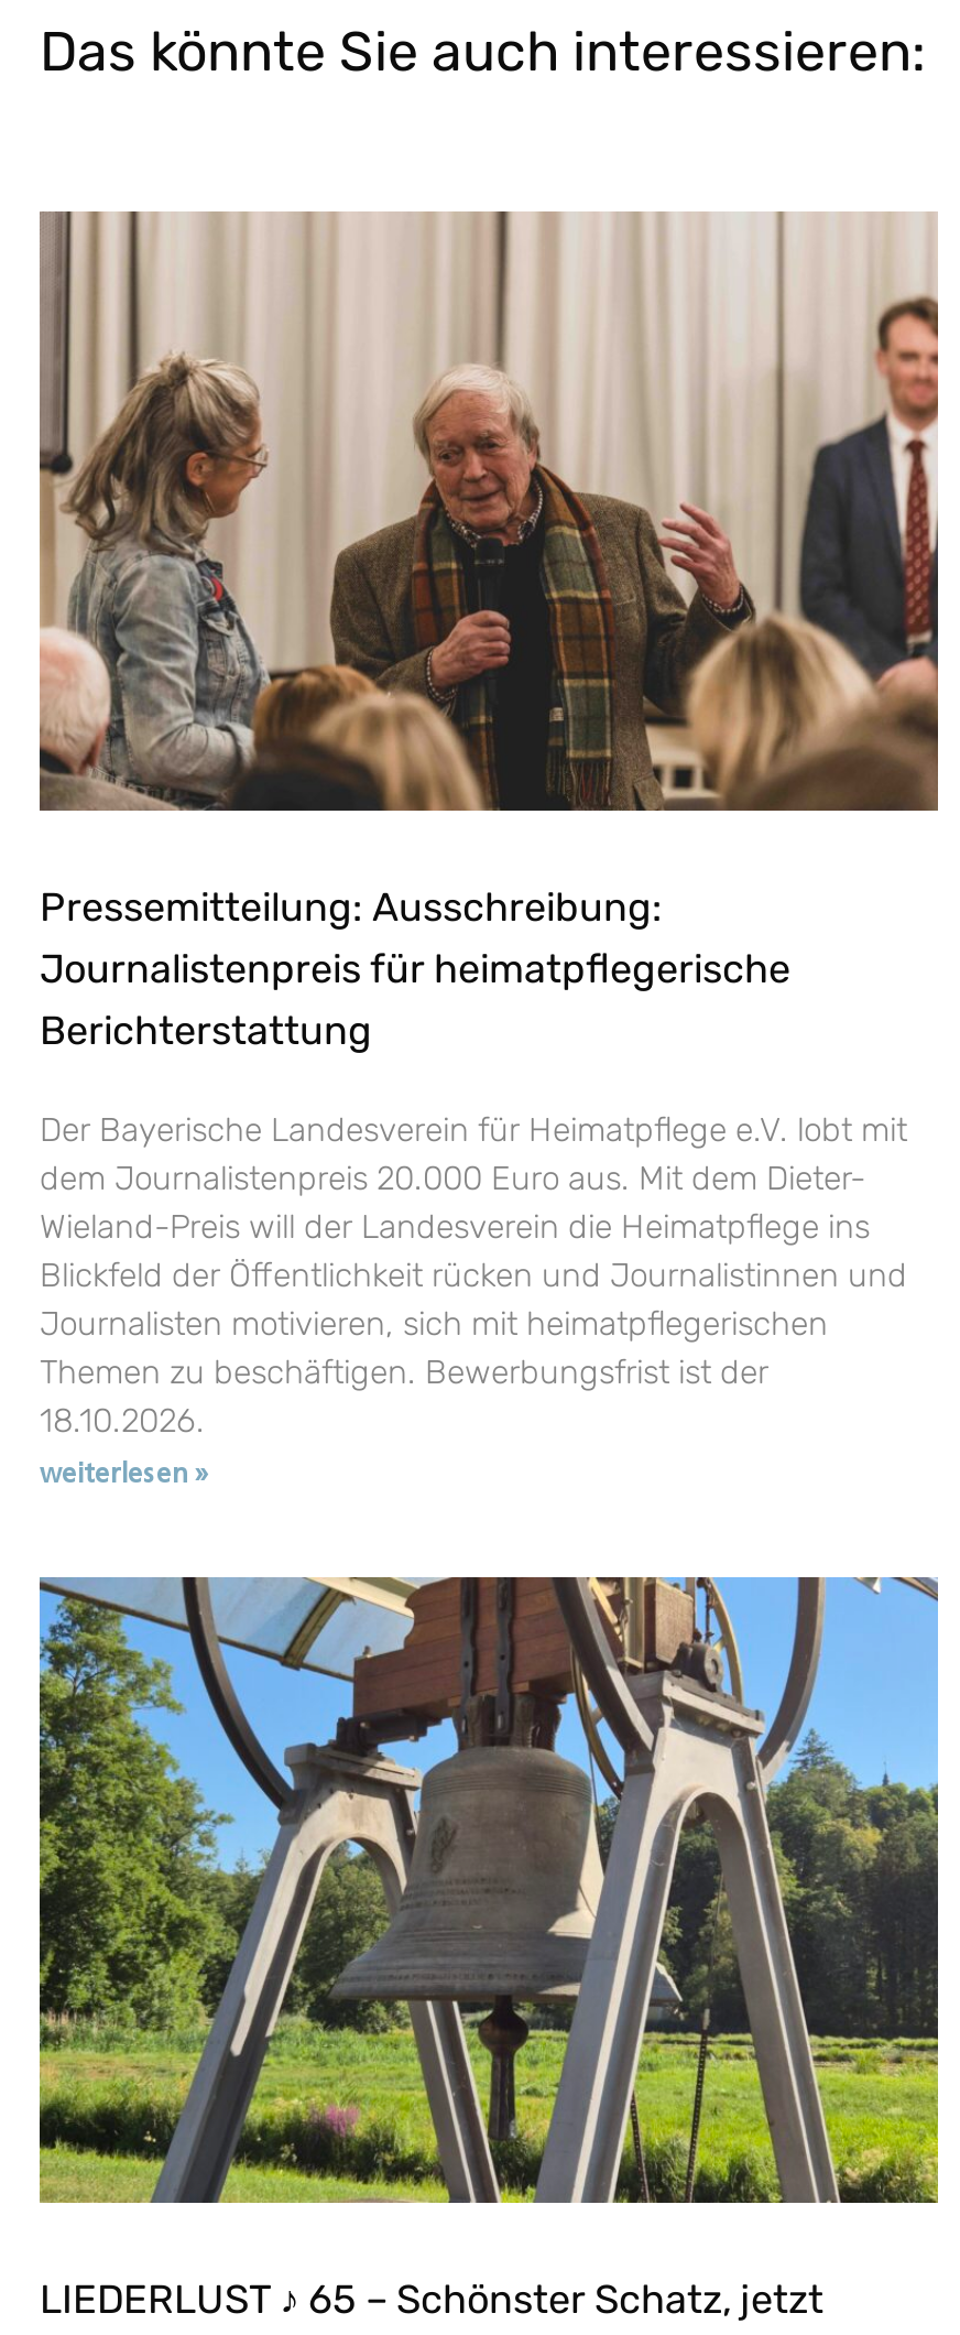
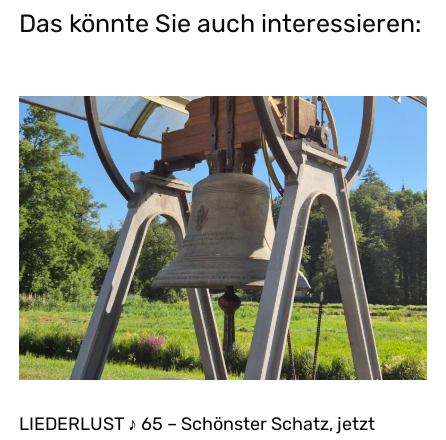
[37,209,940,1488] [image] | Pressemitteilung: Ausschreibung: | Journalistenpreis für heimatpflegerische | Berichterstattung | Der Bayerische Landesverein für Heimatpflege e.V. lobt mit | dem Journalistenpreis 20.000 Euro aus. Mit dem Dieter- | Wieland-Preis will der Landesverein die Heimatpflege ins | Blickfeld der Öffentlichkeit rücken und Journalistinnen und | Journalisten motivieren, sich mit heimatpflegerischen | Themen zu beschäftigen. Bewerbungsfrist ist der | 18.10.2026. | weiterlesen » -> none

